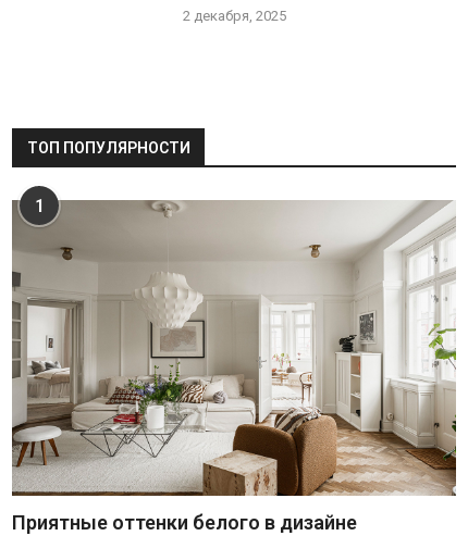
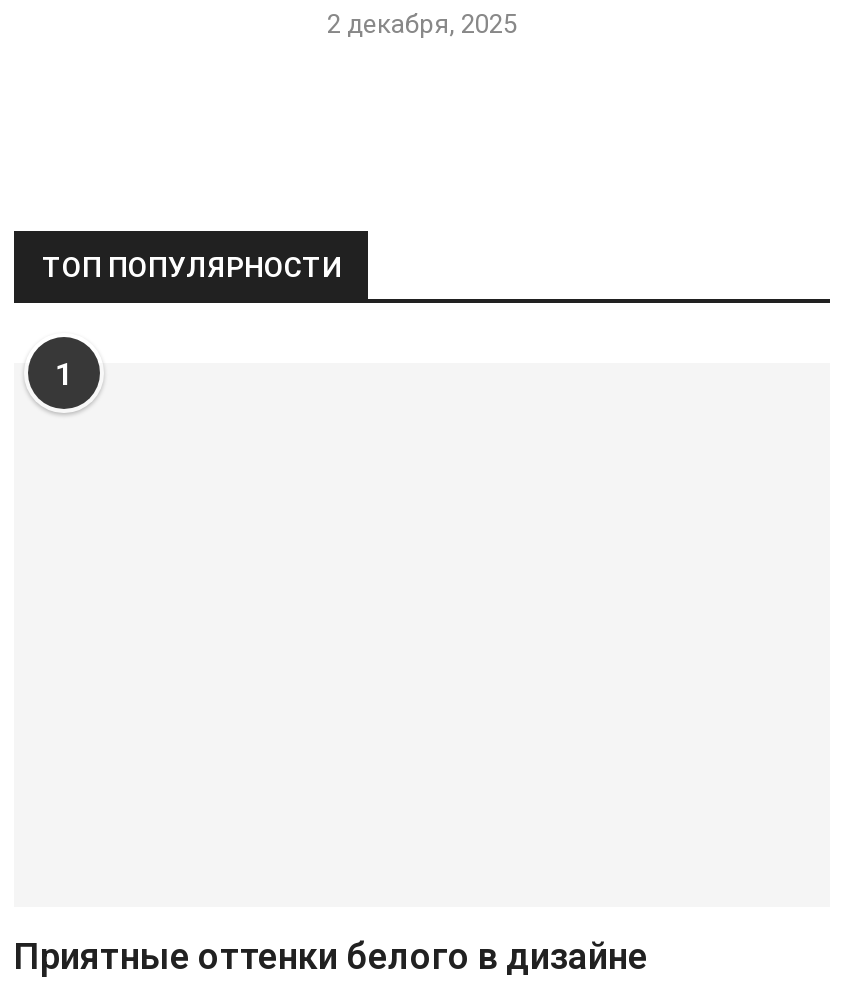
[11,199,457,497] [image] -> none

